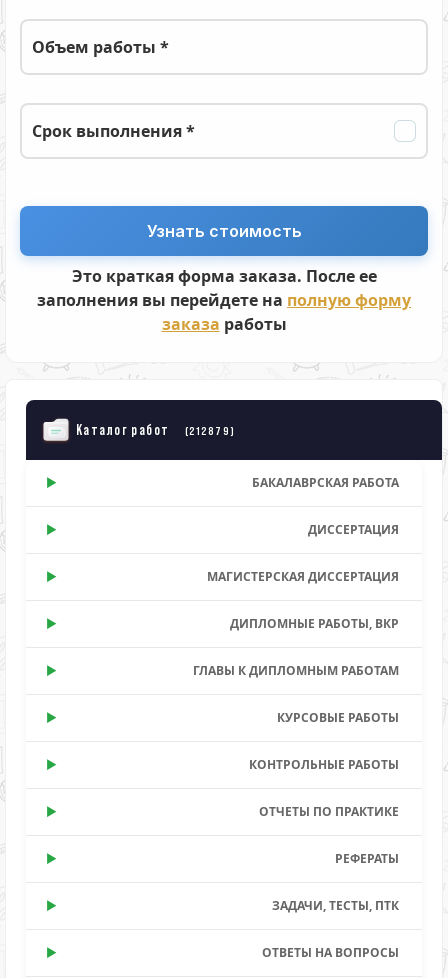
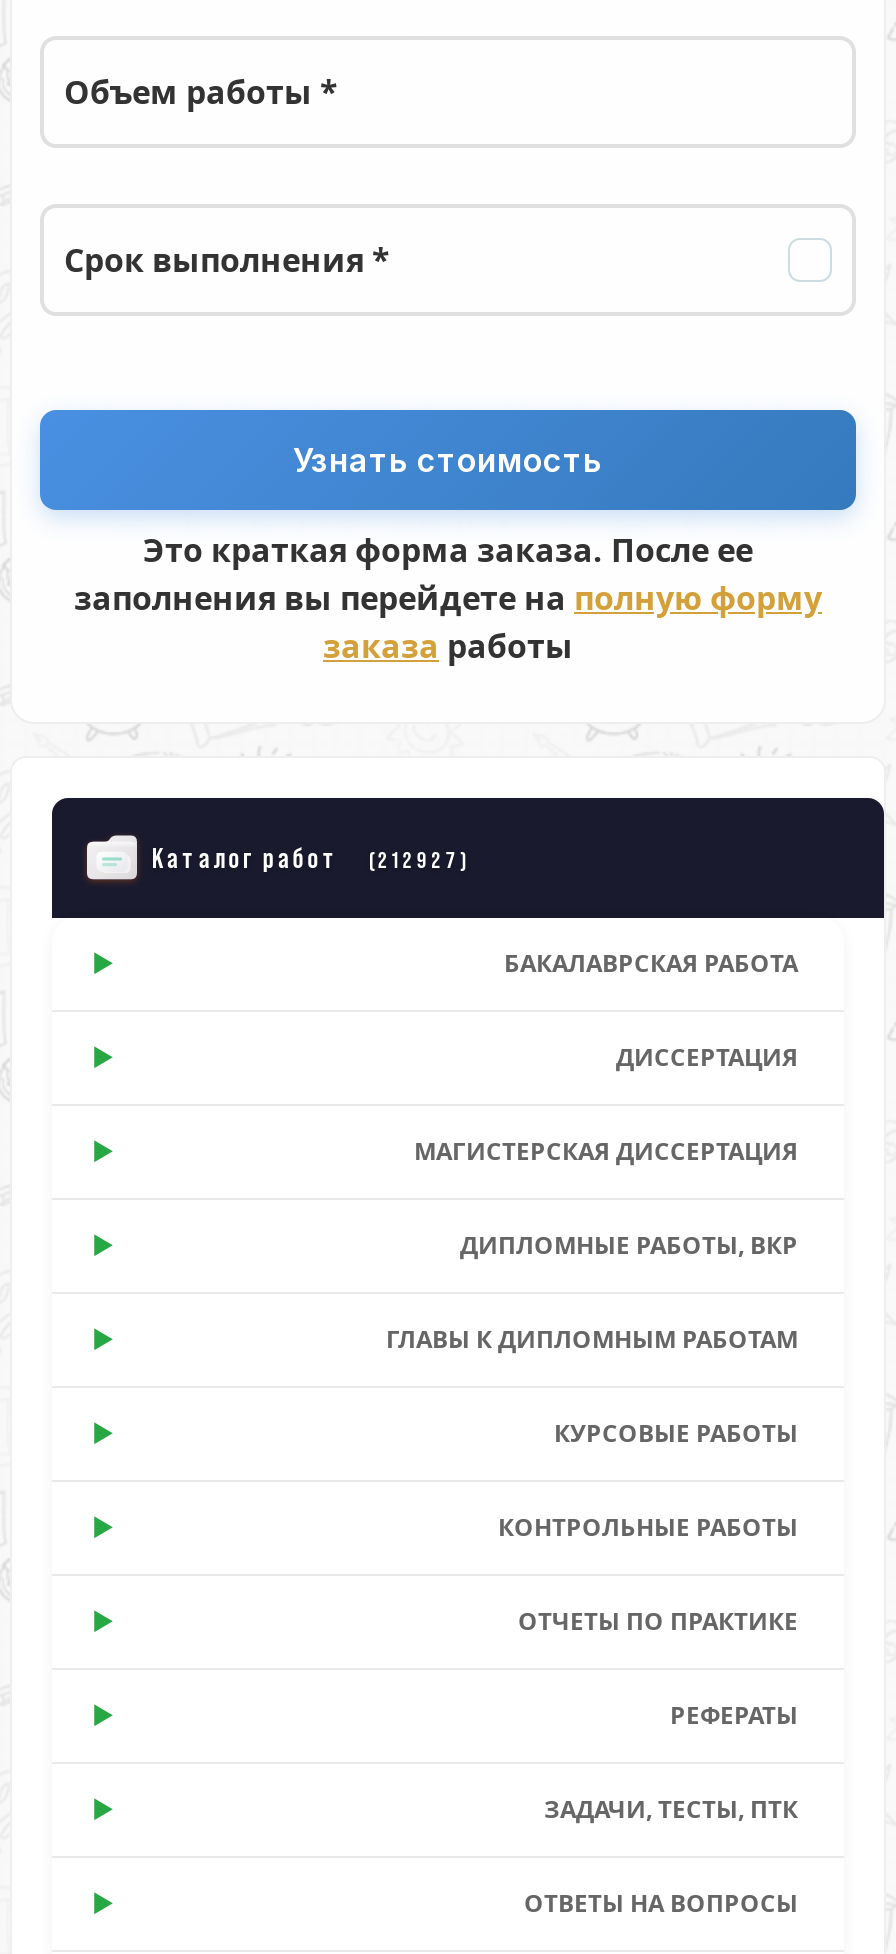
[76,422,235,438] Каталог работ (212879) -> [152,842,470,874] Каталог работ (212927)

